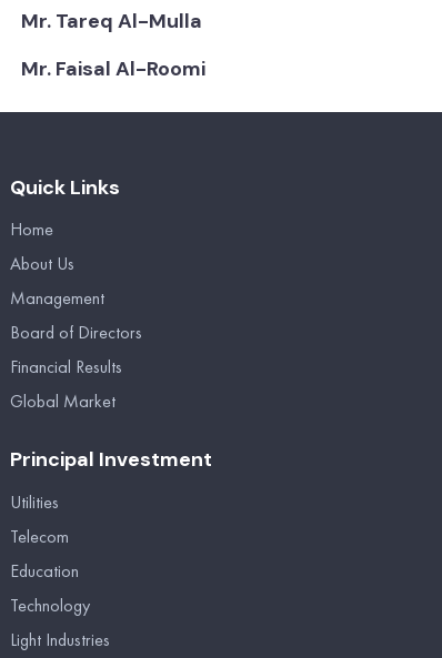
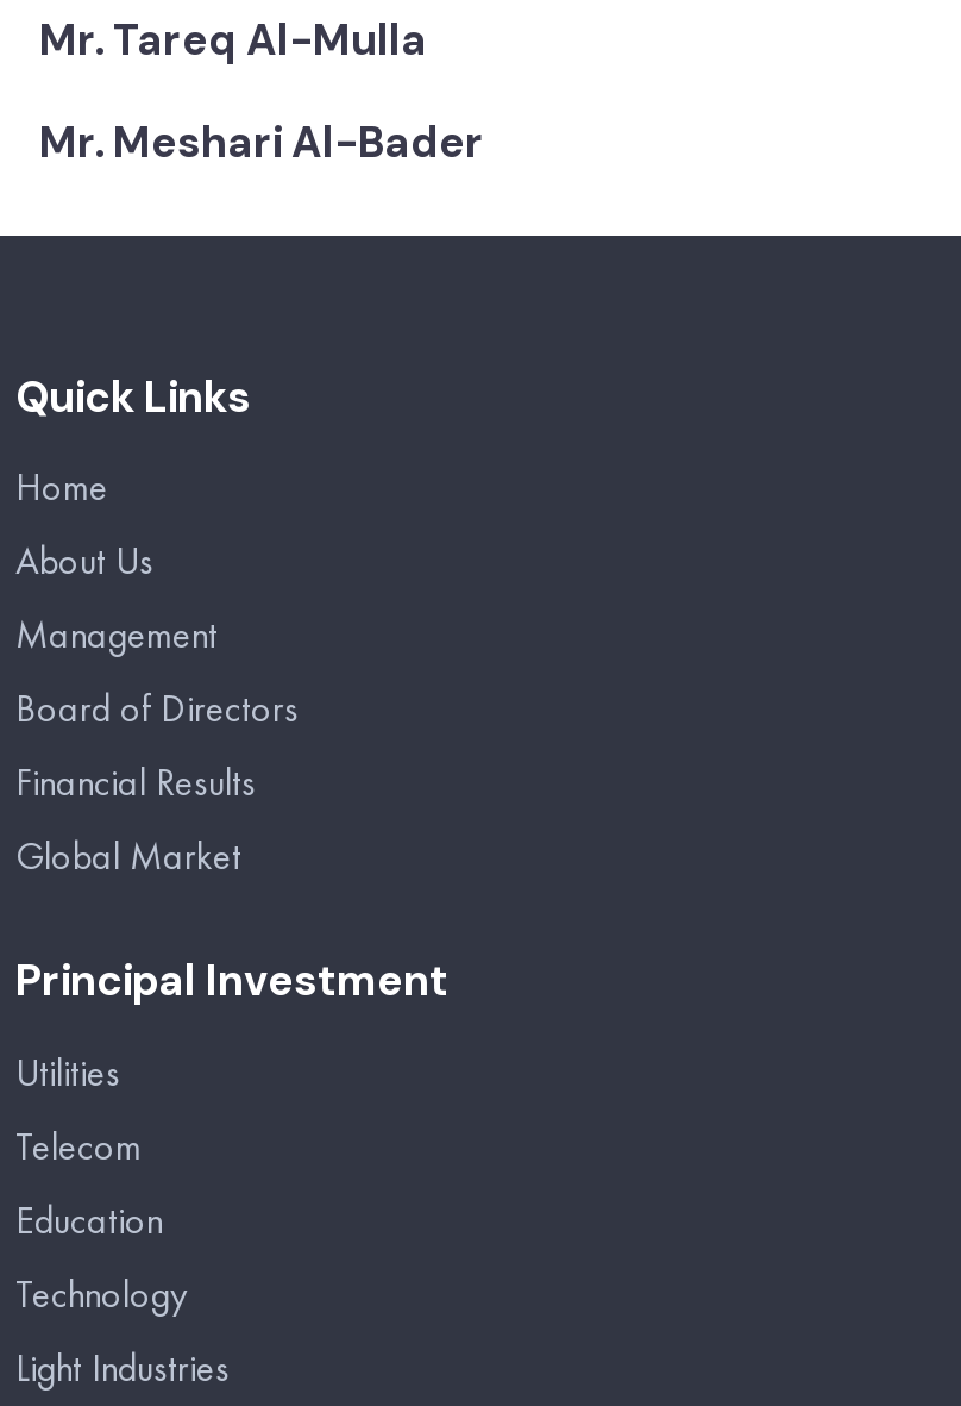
[21,55,205,82] Mr. Faisal Al-Roomi -> [39,114,484,171] Mr. Meshari Al-Bader

